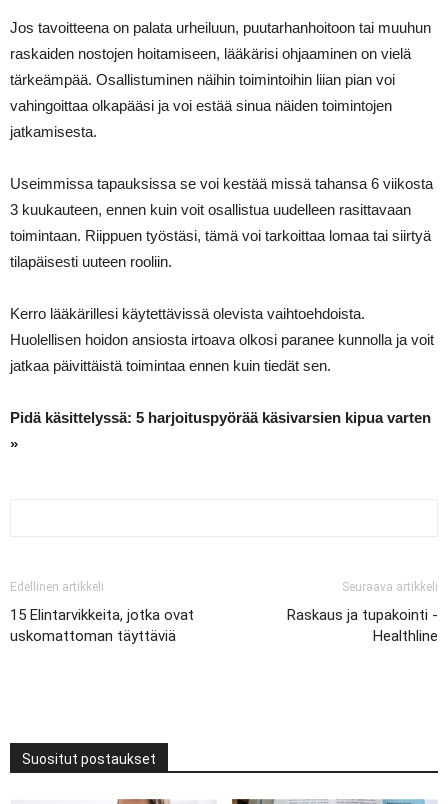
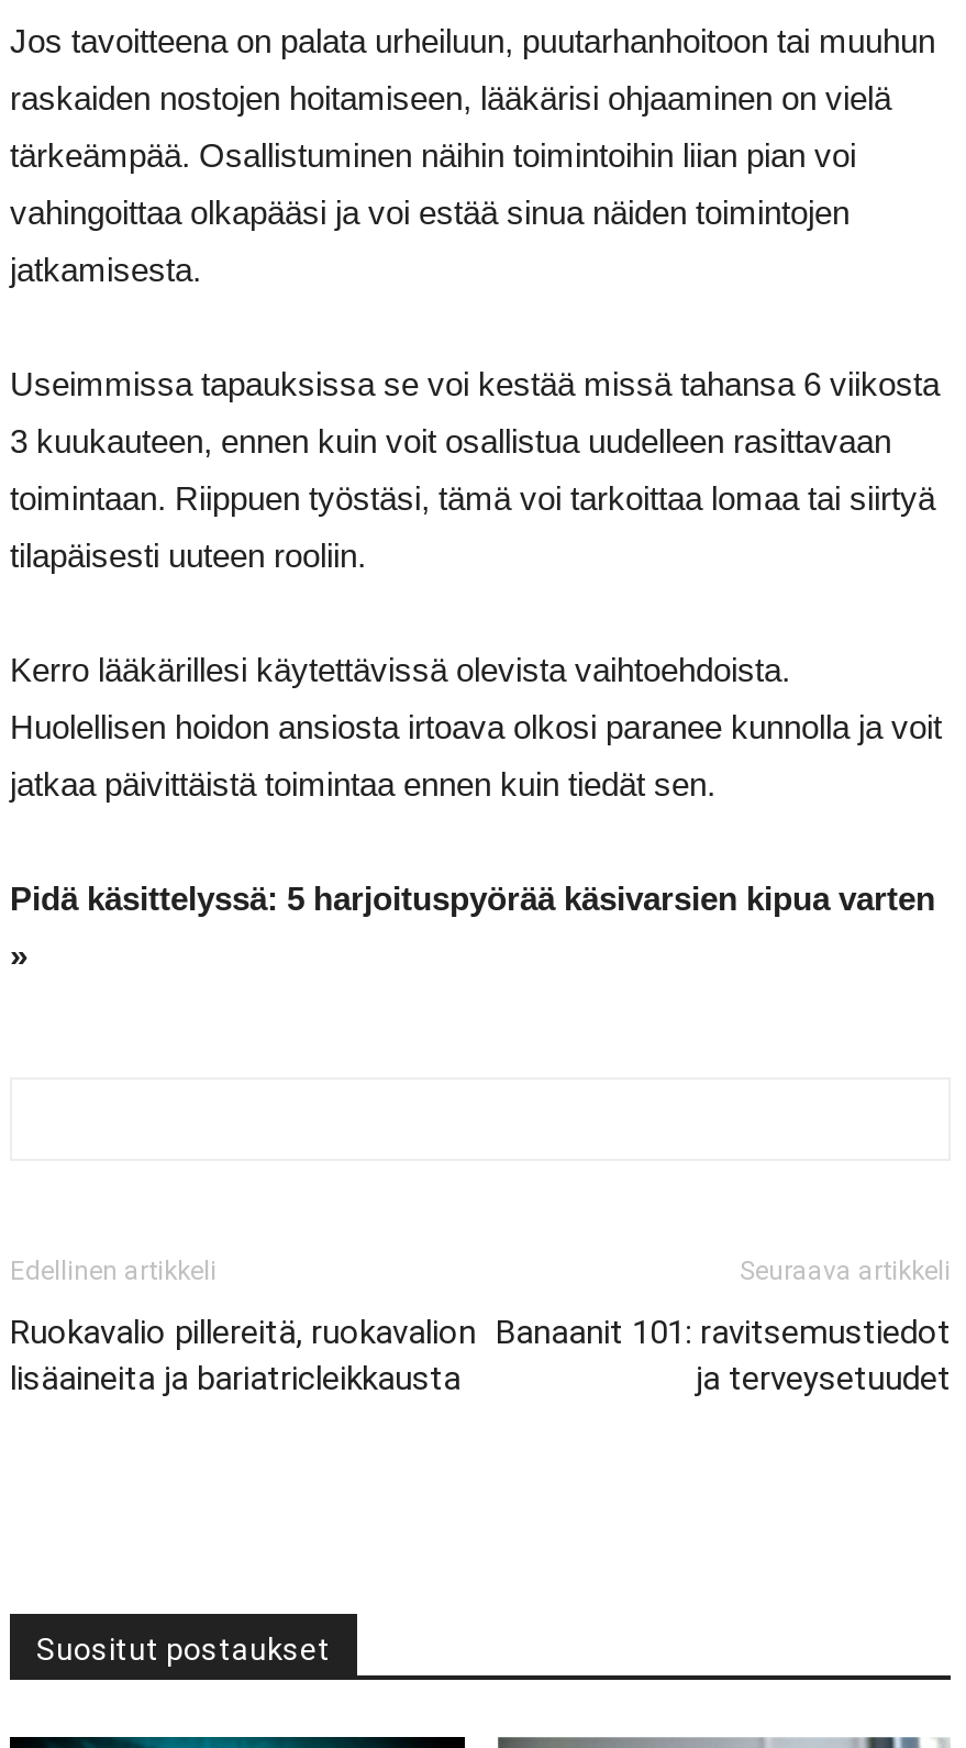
[10,606,194,645] 15 Elintarvikkeita, jotka ovat | uskomattoman täyttäviä -> [10,1313,476,1398] Ruokavalio pillereitä, ruokavalion | lisäaineita ja bariatricleikkausta
[287,606,438,645] Raskaus ja tupakointi - | Healthline -> [496,1313,951,1398] Banaanit 101: ravitsemustiedot | ja terveysetuudet

